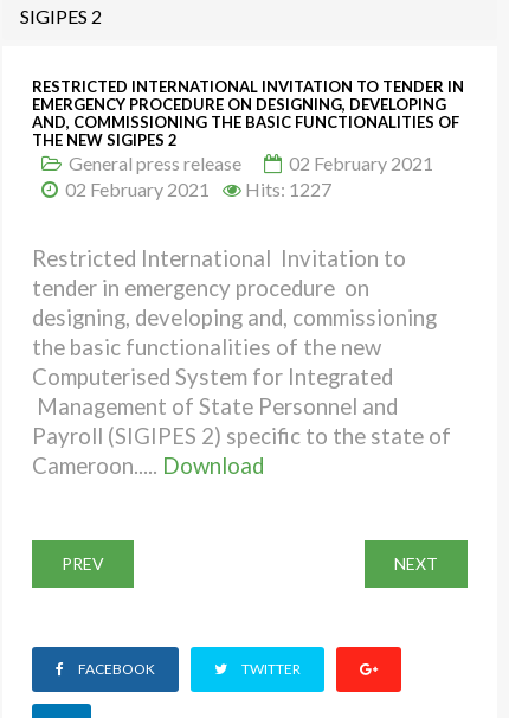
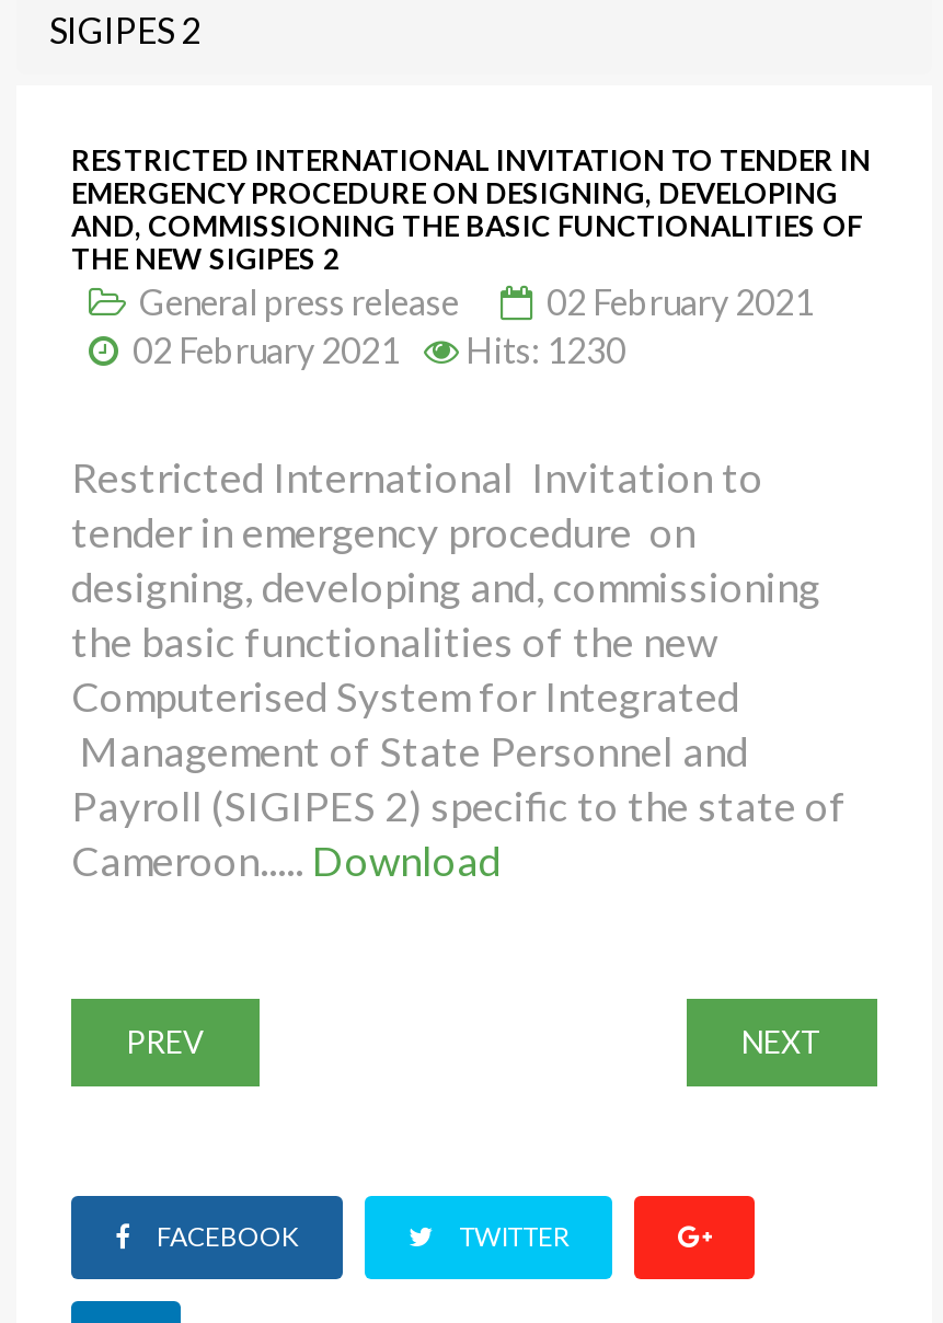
[65,178,331,200] 02 February 2021 Hits: 1227 -> [133,329,625,370] 02 February 2021 Hits: 1230

